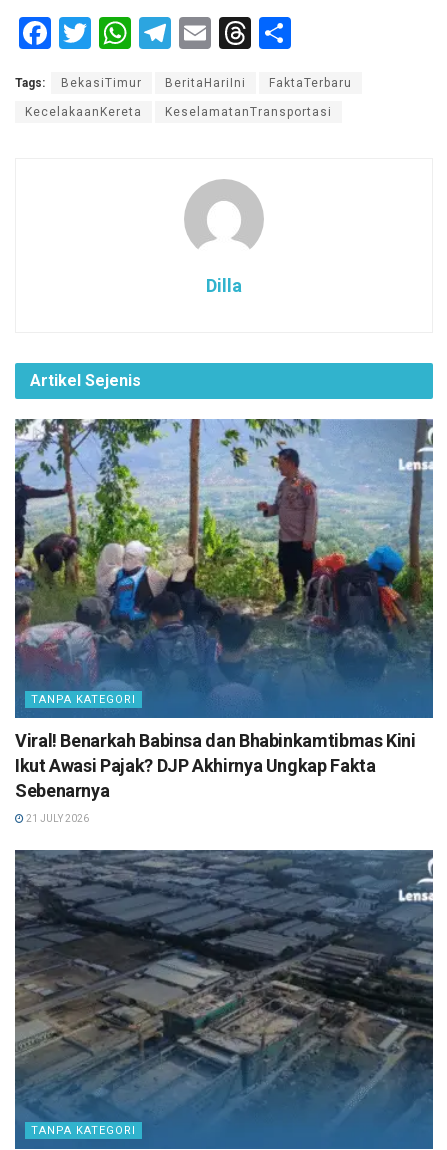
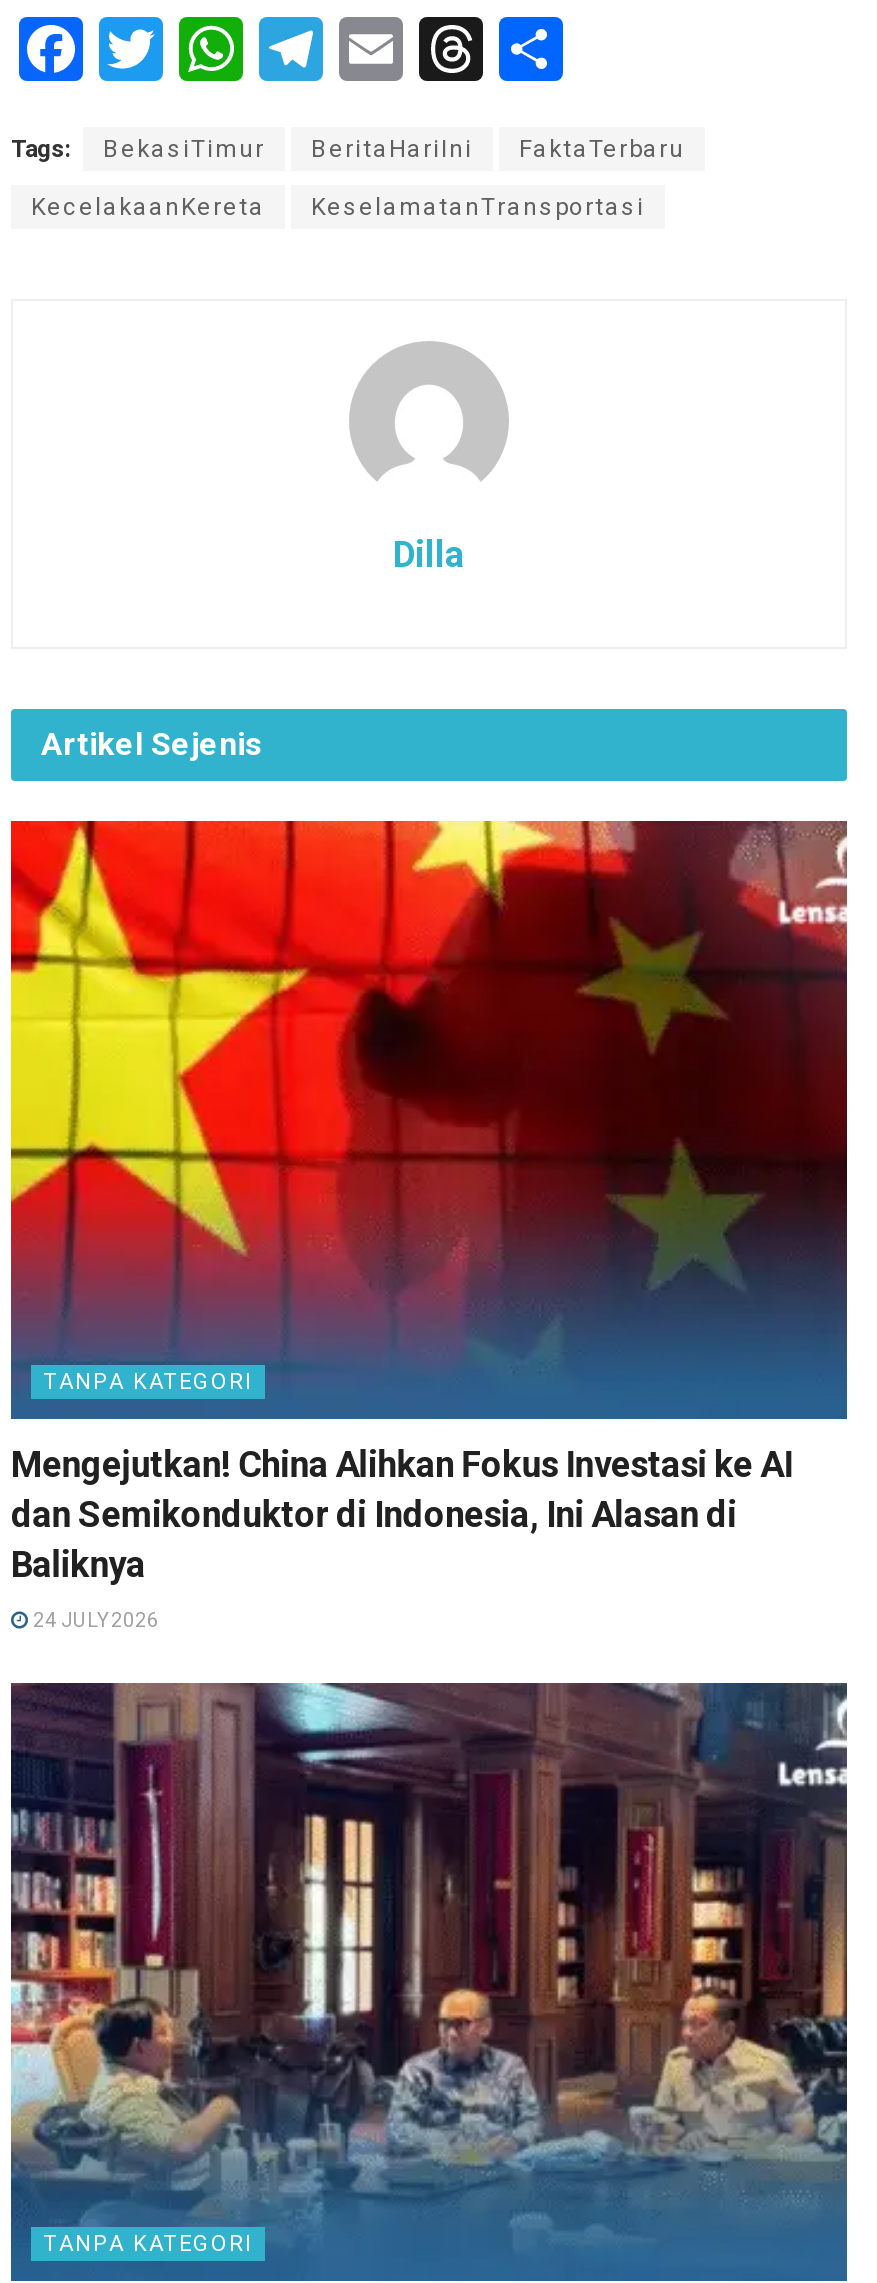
[14,418,434,801] [image] | Viral! Benarkah Babinsa dan Bhabinkamtibmas Kini | Ikut Awasi Pajak? DJP Akhirnya Ungkap Fakta | Sebenarnya -> [9,819,849,1585] [image] | Mengejutkan! China Alihkan Fokus Investasi ke AI | dan Semikonduktor di Indonesia, Ini Alasan di | Baliknya
[24,813,89,824] 21 JULY 2026 -> [29,1609,159,1631] 24 JULY 2026
[14,850,433,1116] [image] -> [9,1683,847,2219] [image]

